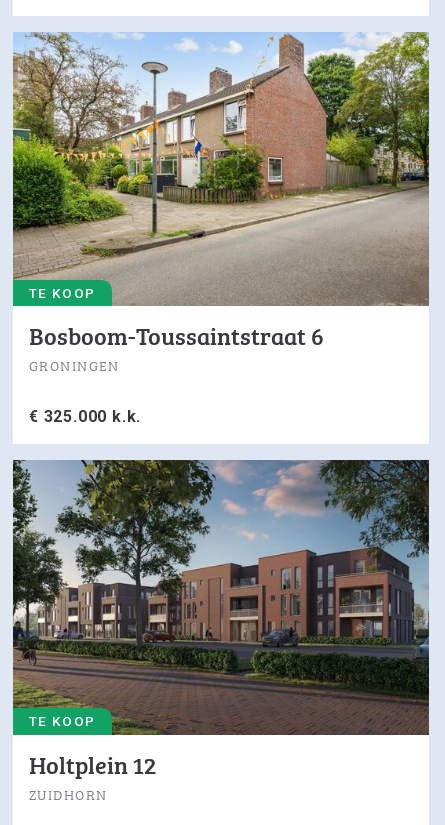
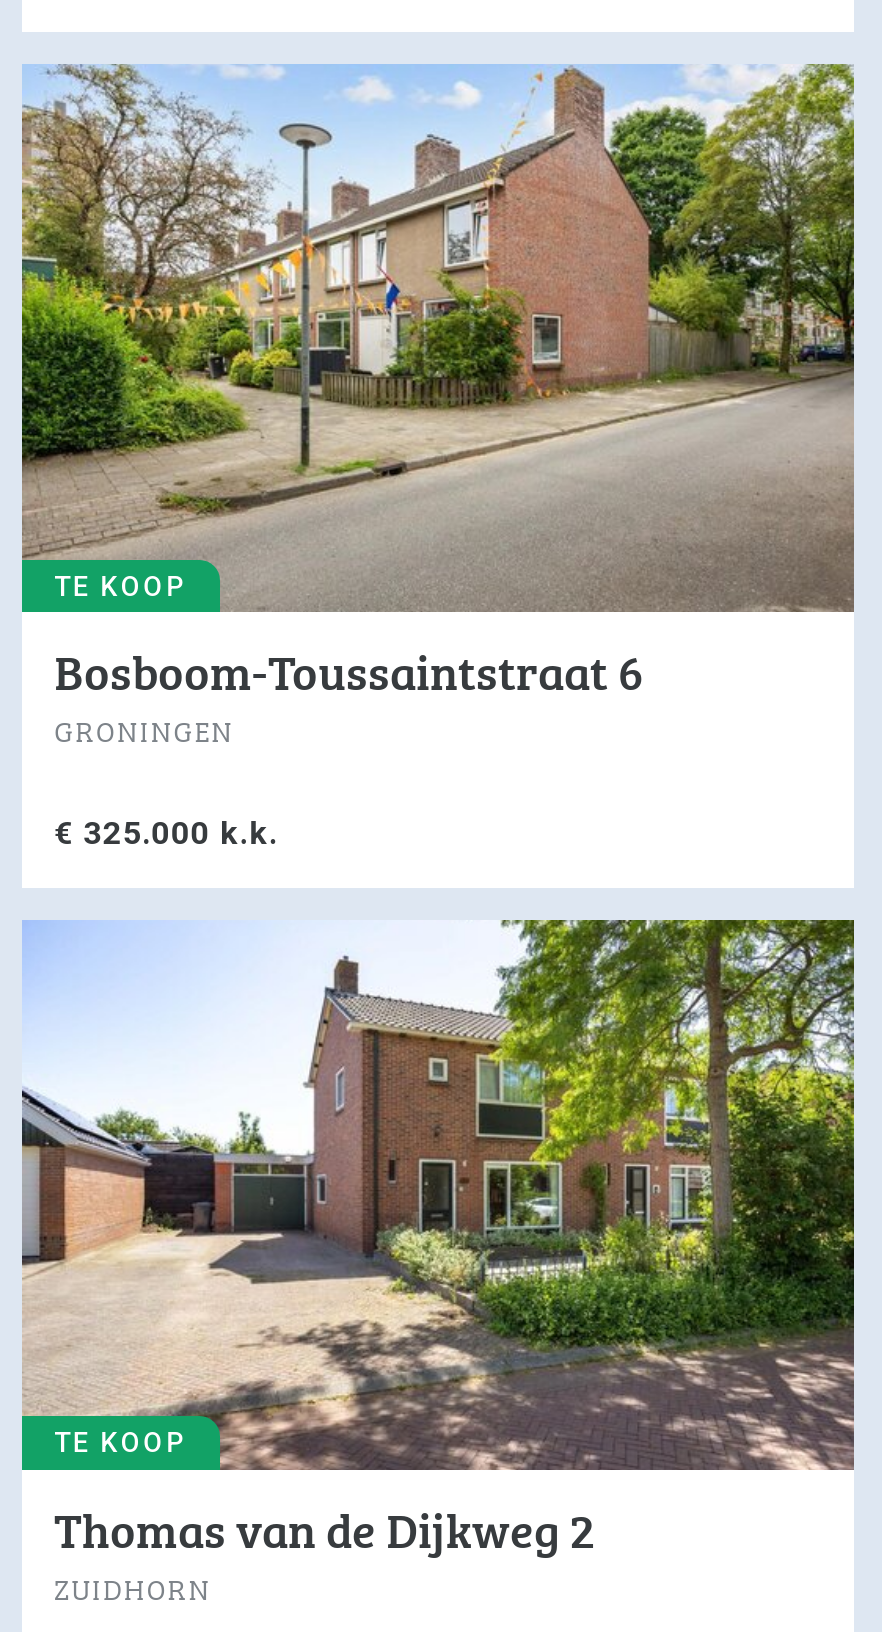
[12,459,430,781] [image] | Holtplein 12 -> [22,918,856,1562] [image] | Thomas van de Dijkweg 2

